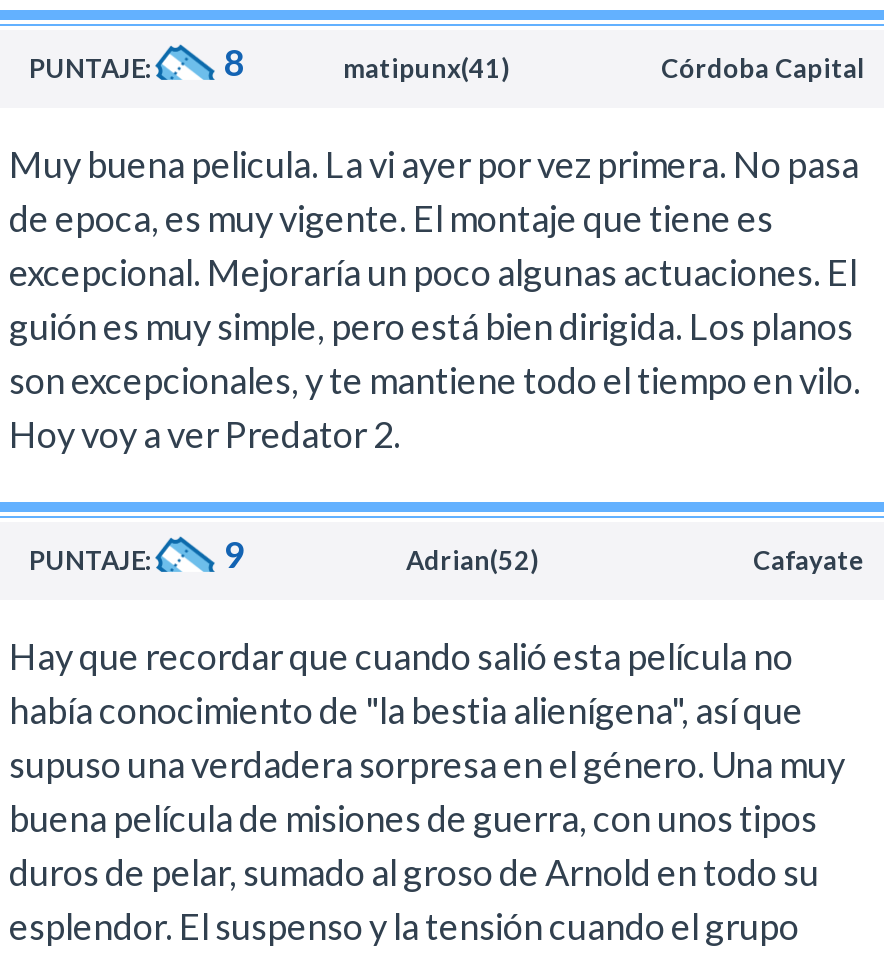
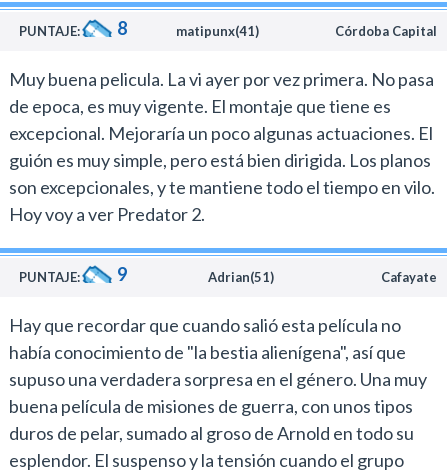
[406,544,538,576] Adrian(52) -> [207,269,273,285] Adrian(51)

